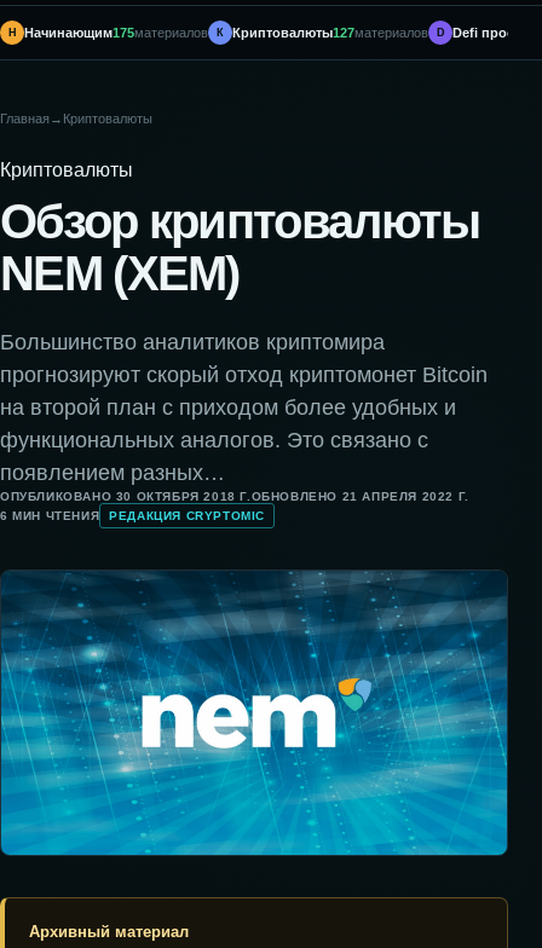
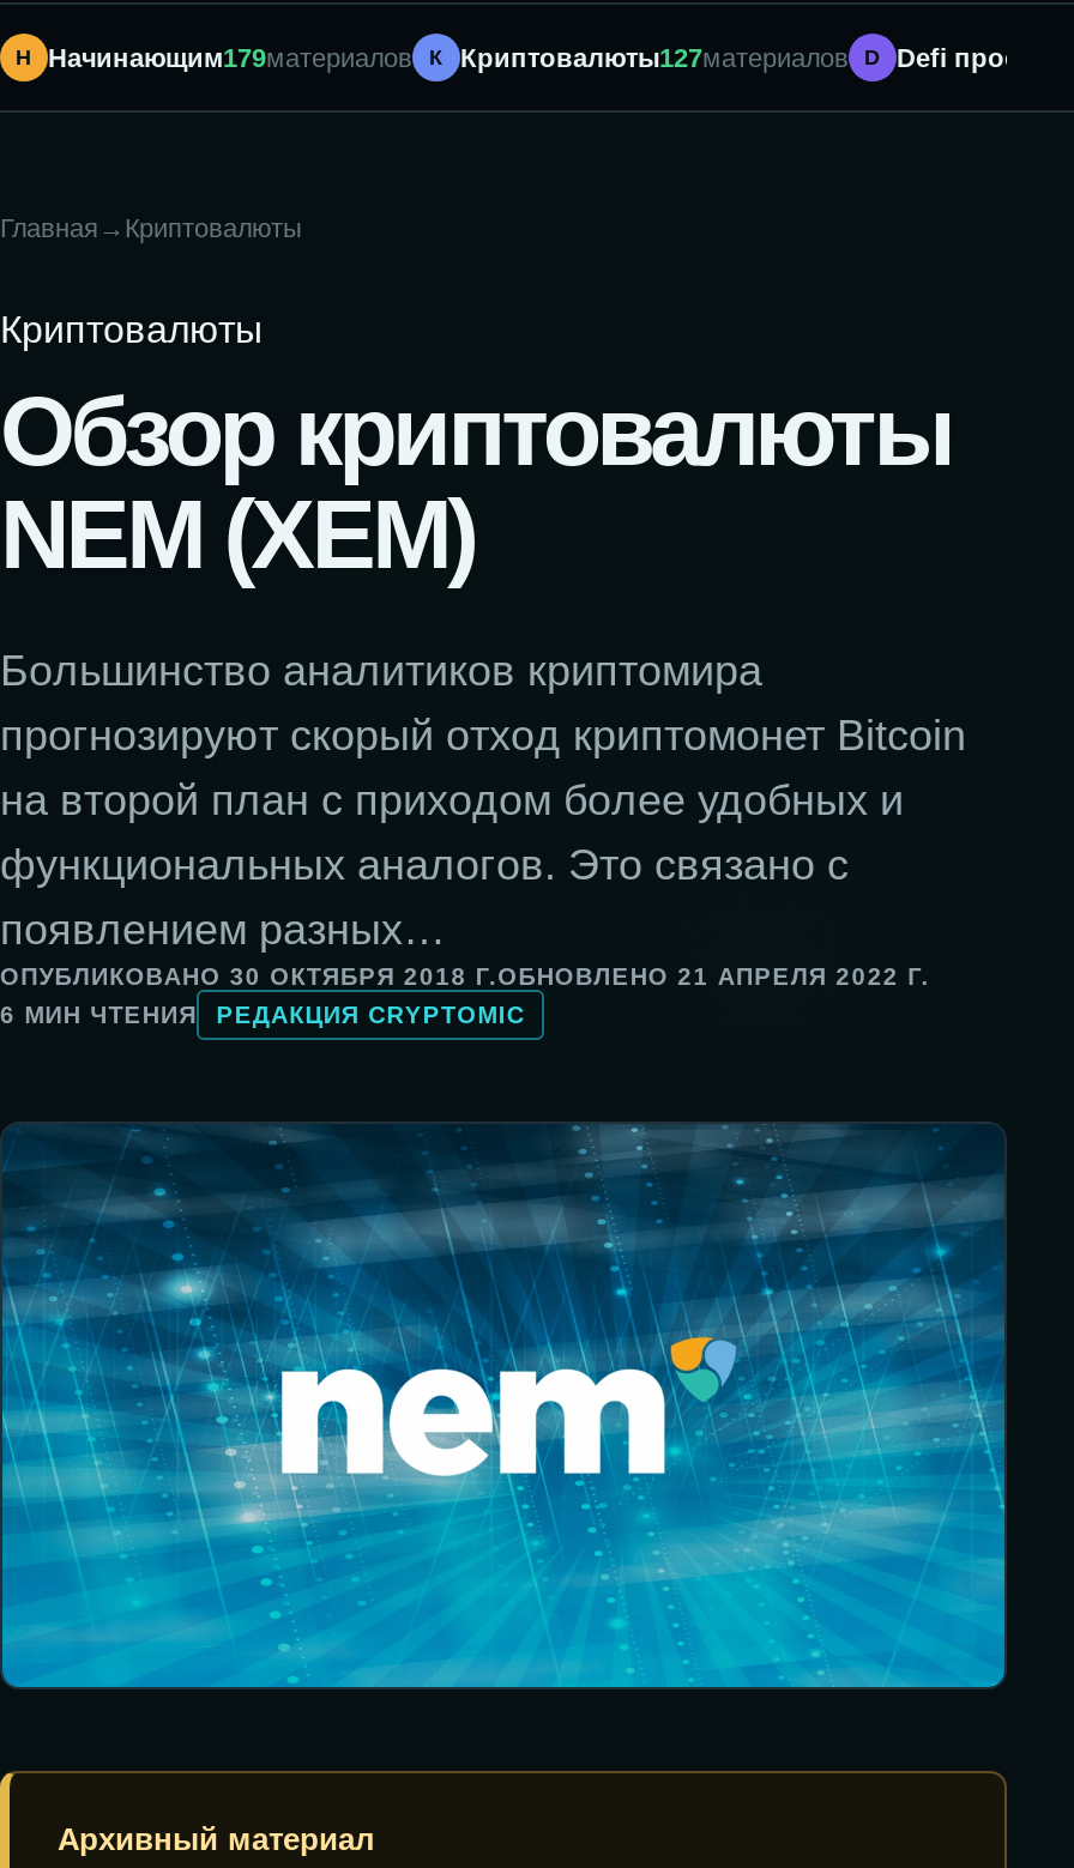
[24,25,208,40] Начинающим175материалов -> [48,43,412,72] Начинающим179материалов

